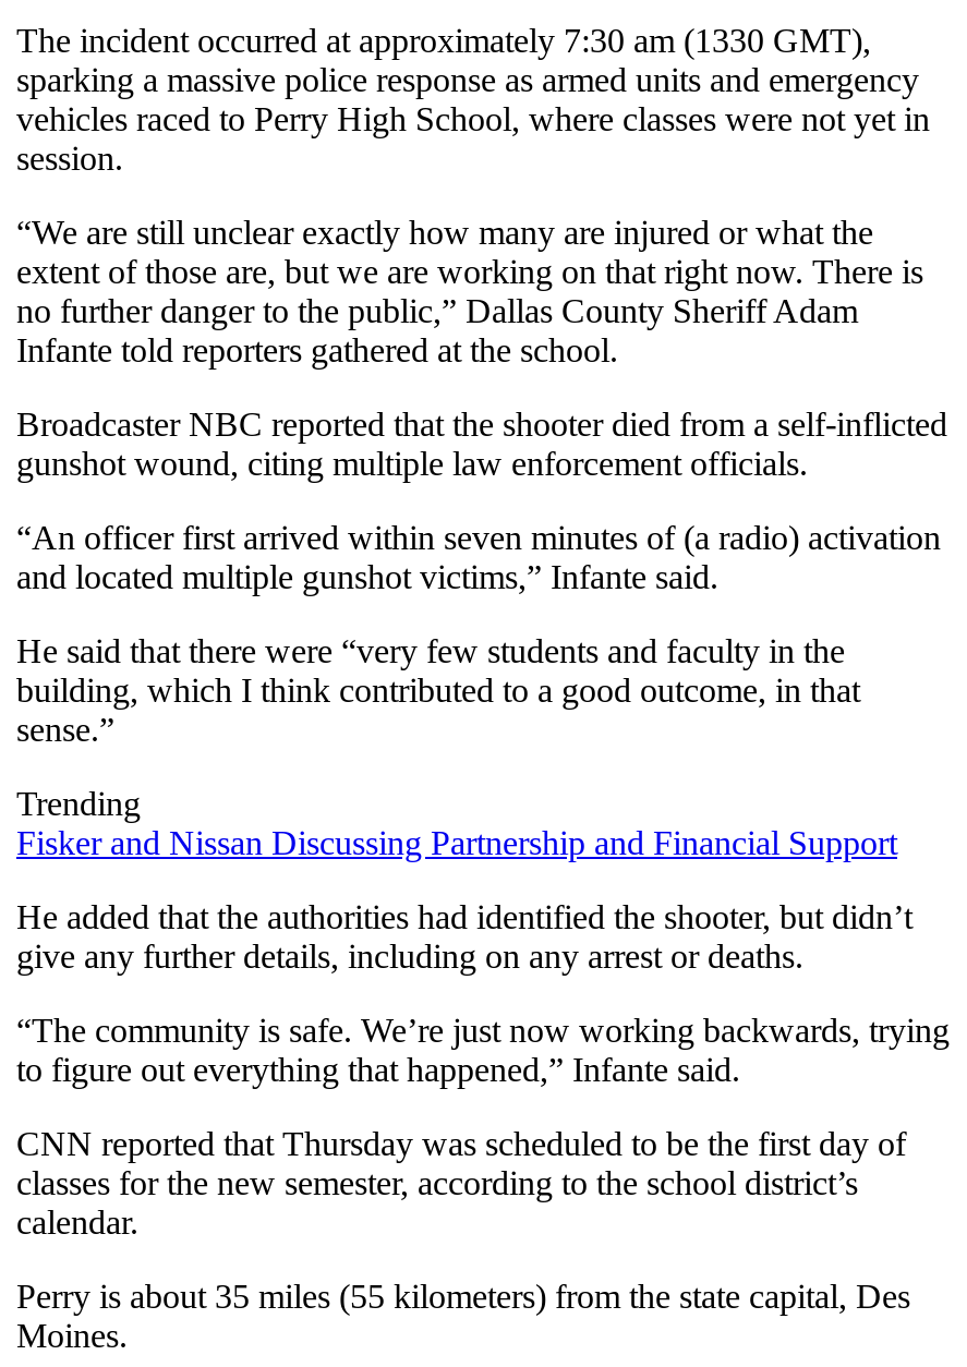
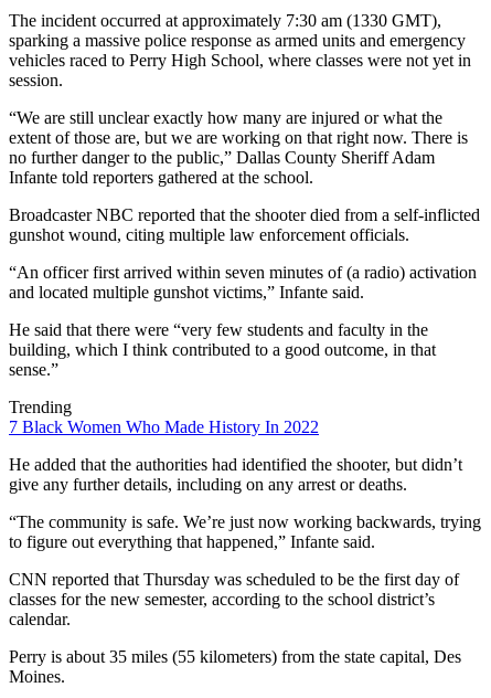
[16,823,897,861] Fisker and Nissan Discussing Partnership and Financial Support -> [9,417,319,436] 7 Black Women Who Made History In 2022

